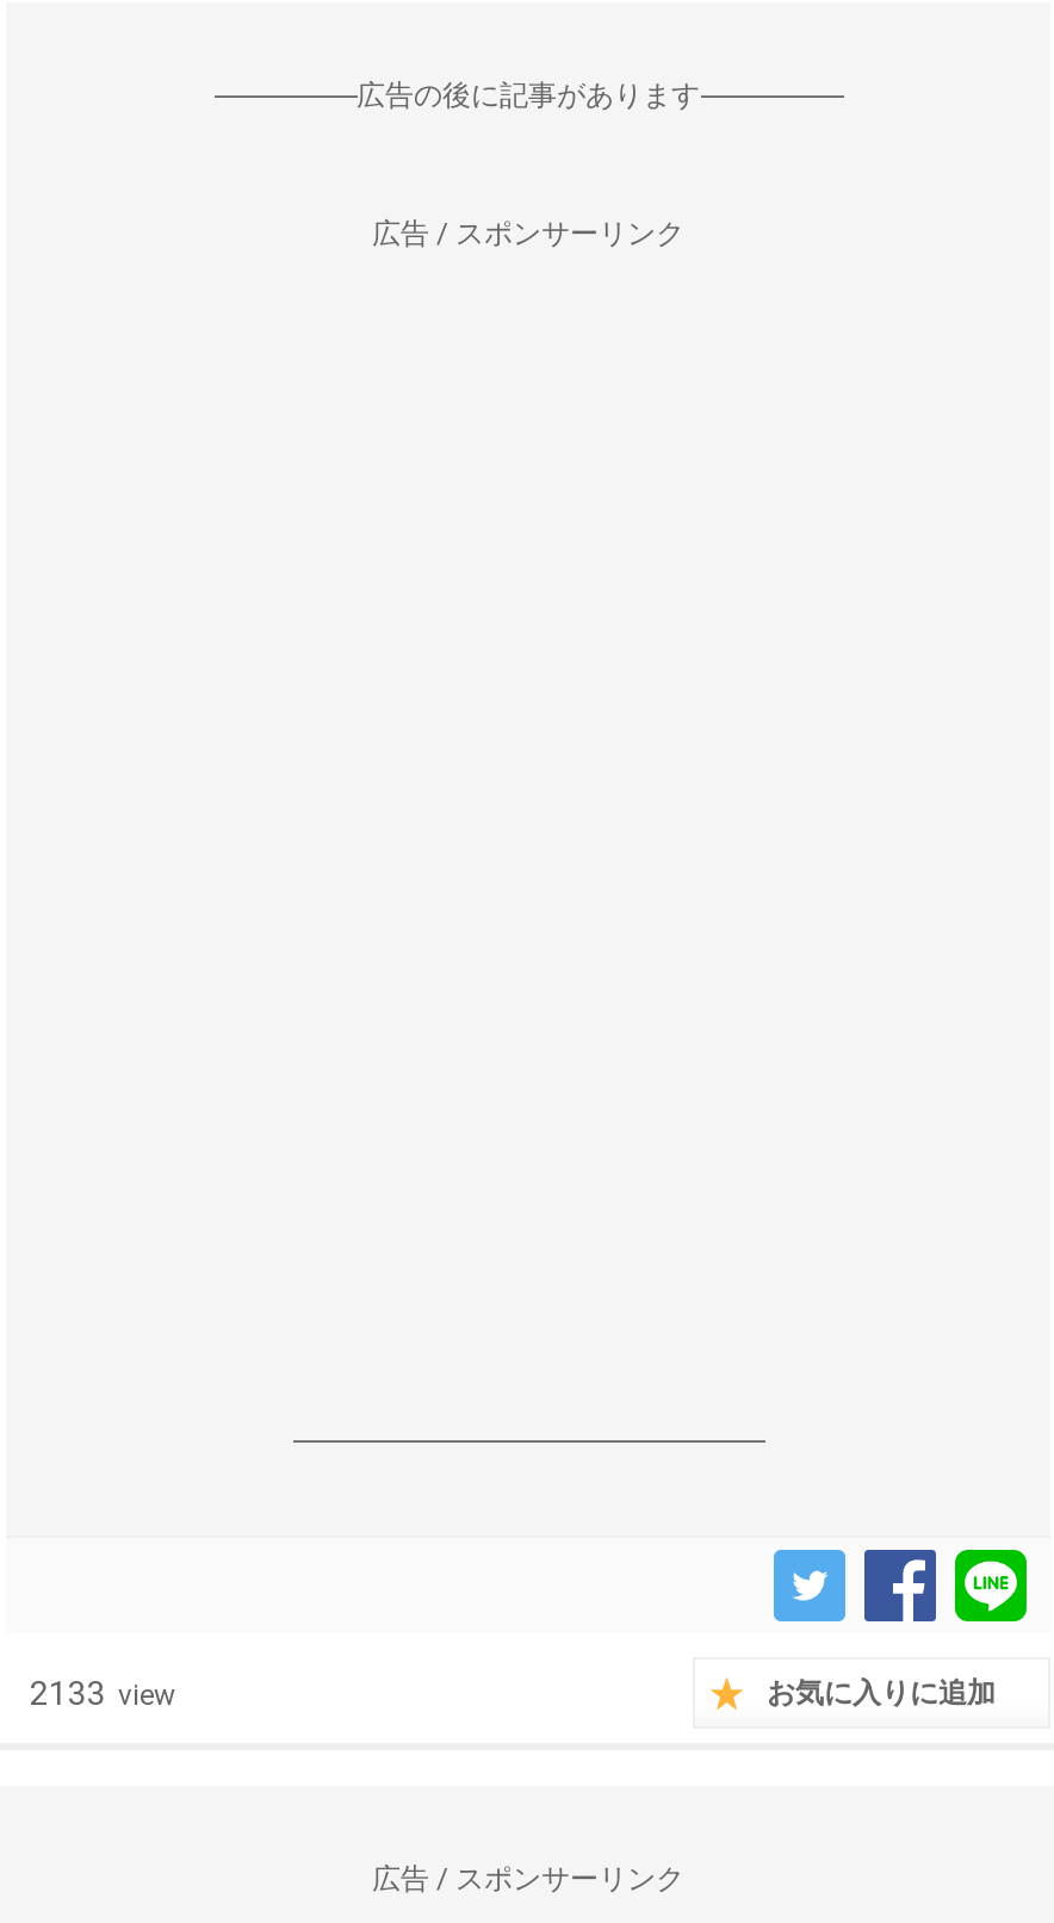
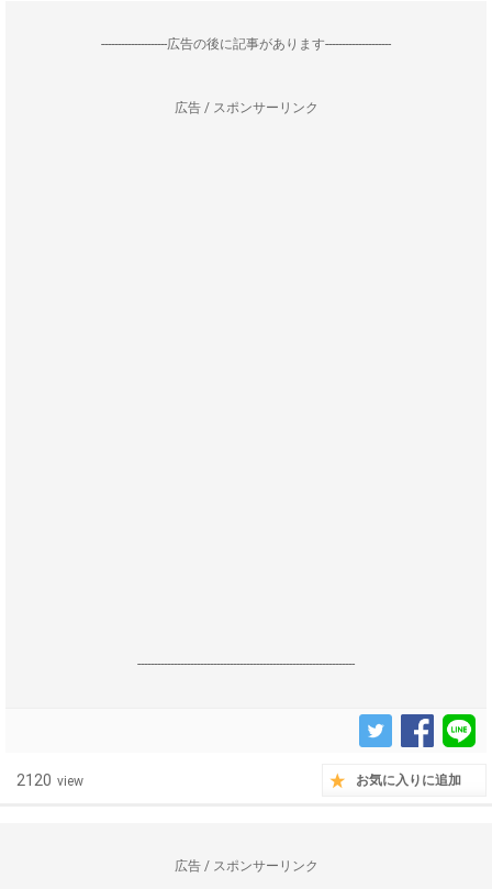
[30,1674,175,1712] 2133 view -> [16,771,83,789] 2120 view

